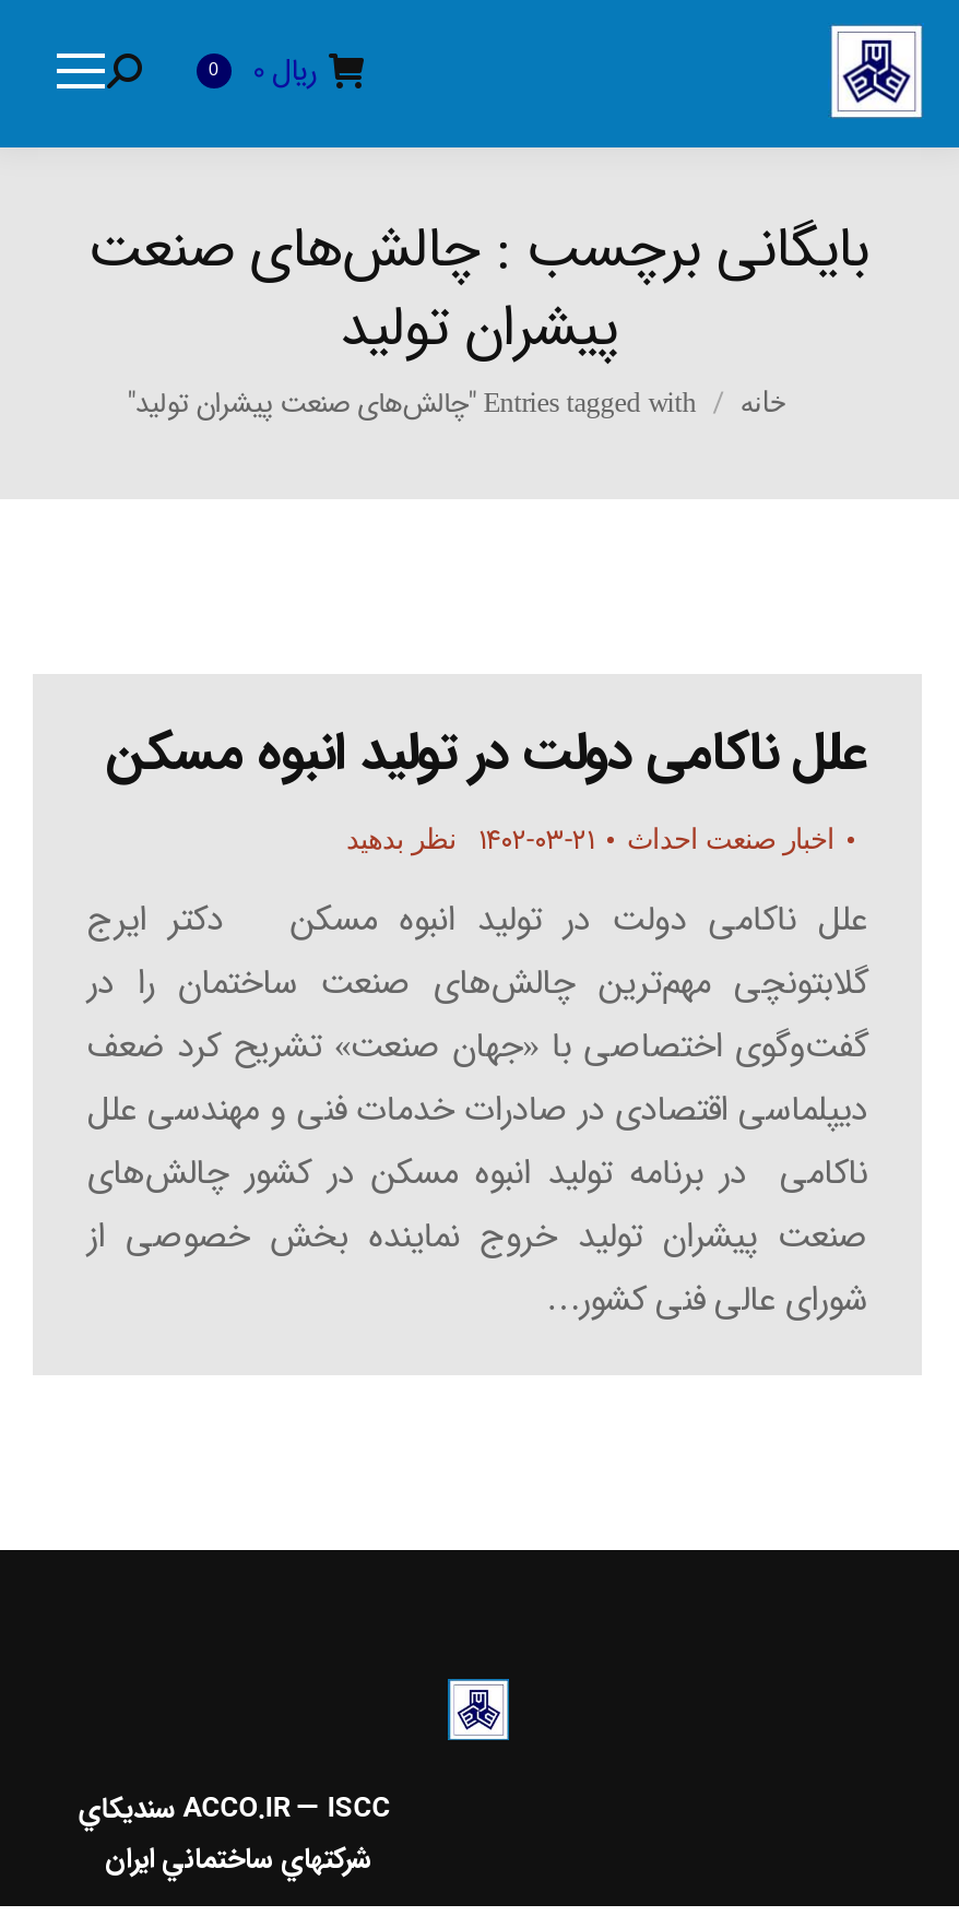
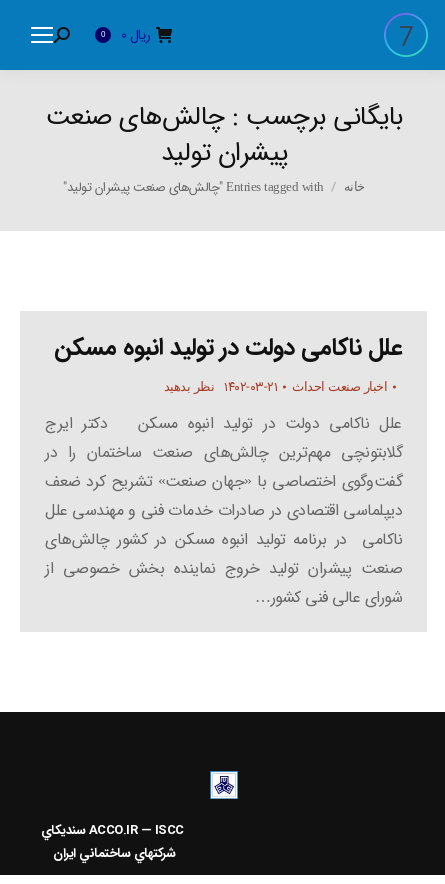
[828,23,924,119] [image] -> [385,13,428,57] [image]

